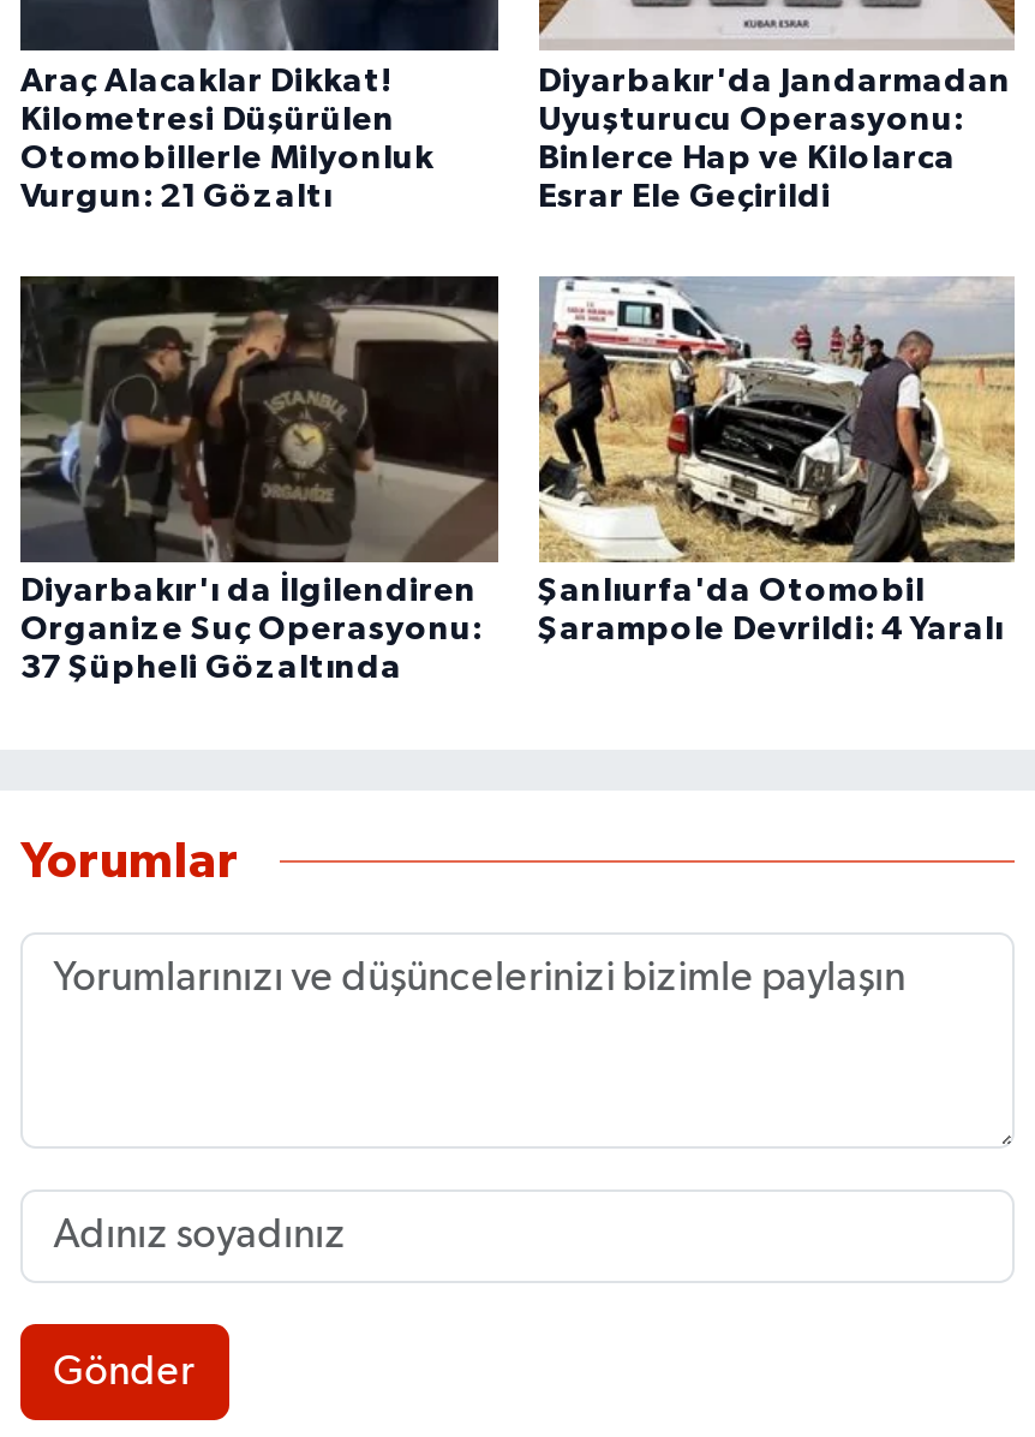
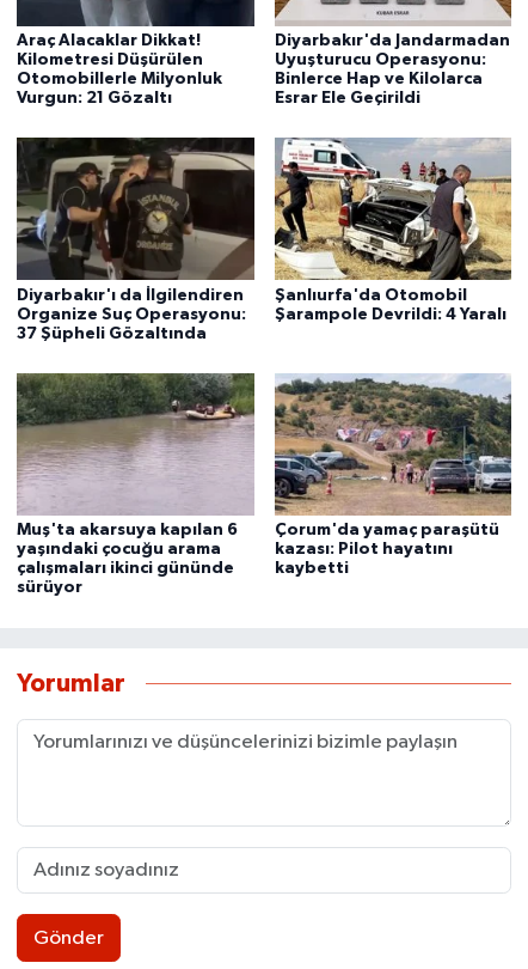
none -> [16,372,256,596] [image] | Muş'ta akarsuya kapılan 6 | yaşındaki çocuğu arama | çalışmaları ikinci gününde | sürüyor
none -> [274,373,512,577] [image] | Çorum'da yamaç paraşütü | kazası: Pilot hayatını | kaybetti

